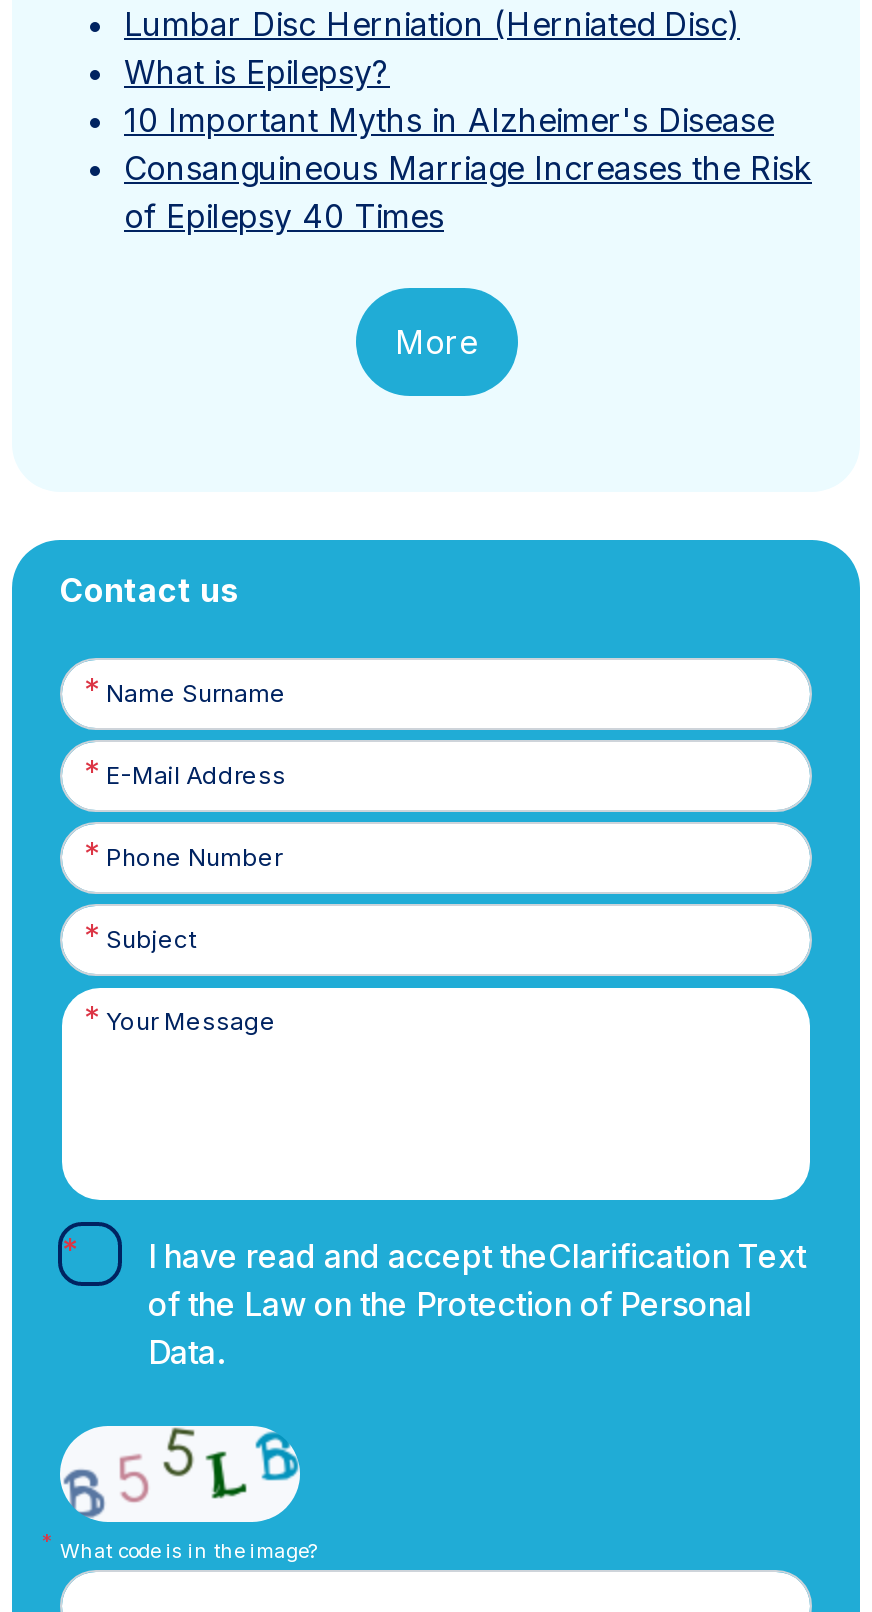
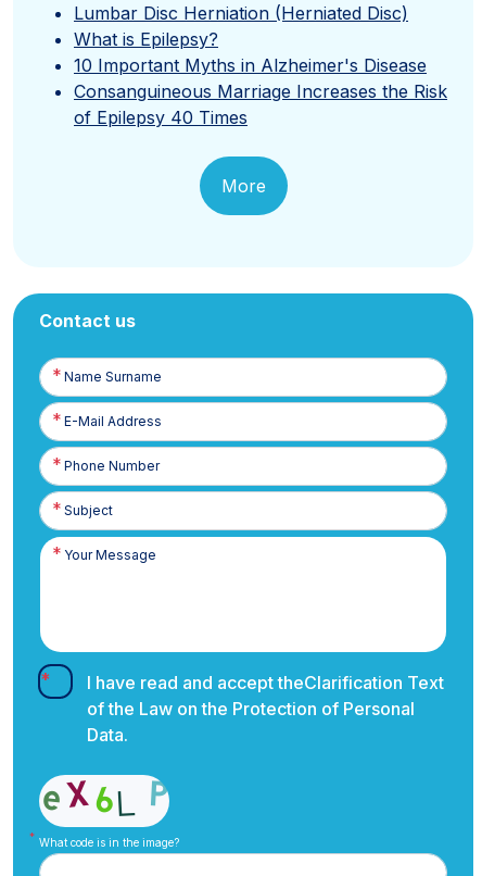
[64,1426,300,1518] [image] -> [41,775,169,825] [image]

